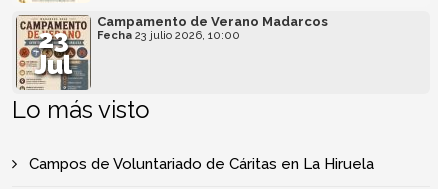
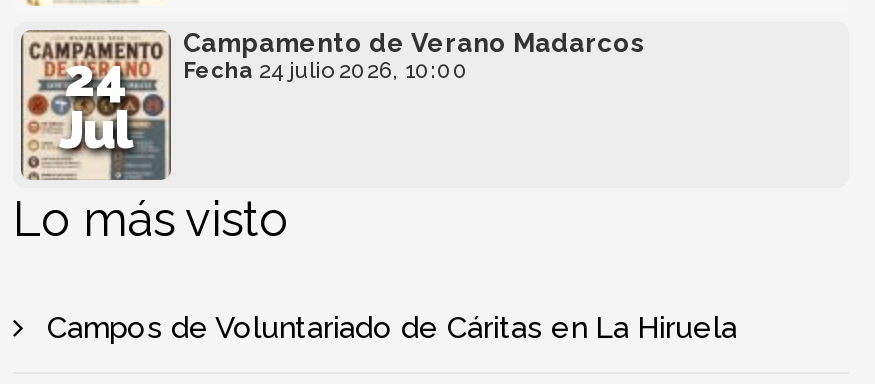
[38,24,69,54] 23 -> [64,48,128,108] 24
[97,28,240,41] Fecha 23 julio 2026, 10:00 -> [183,57,469,83] Fecha 24 julio 2026, 10:00

